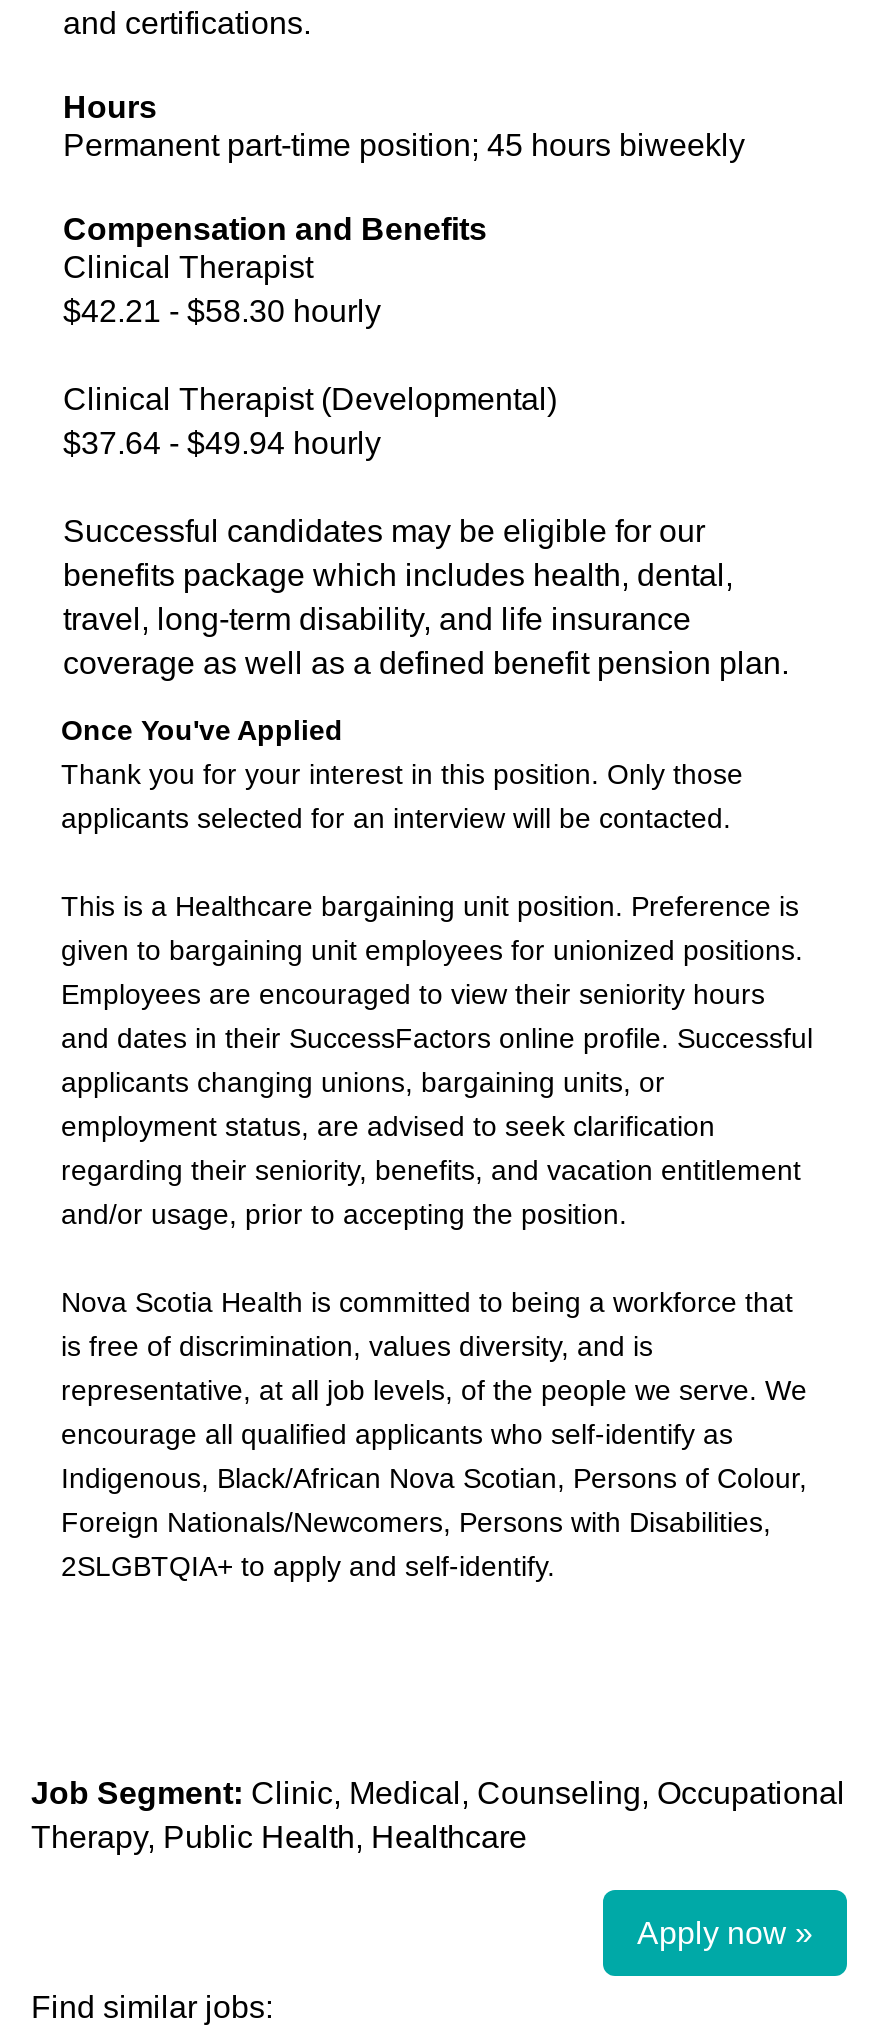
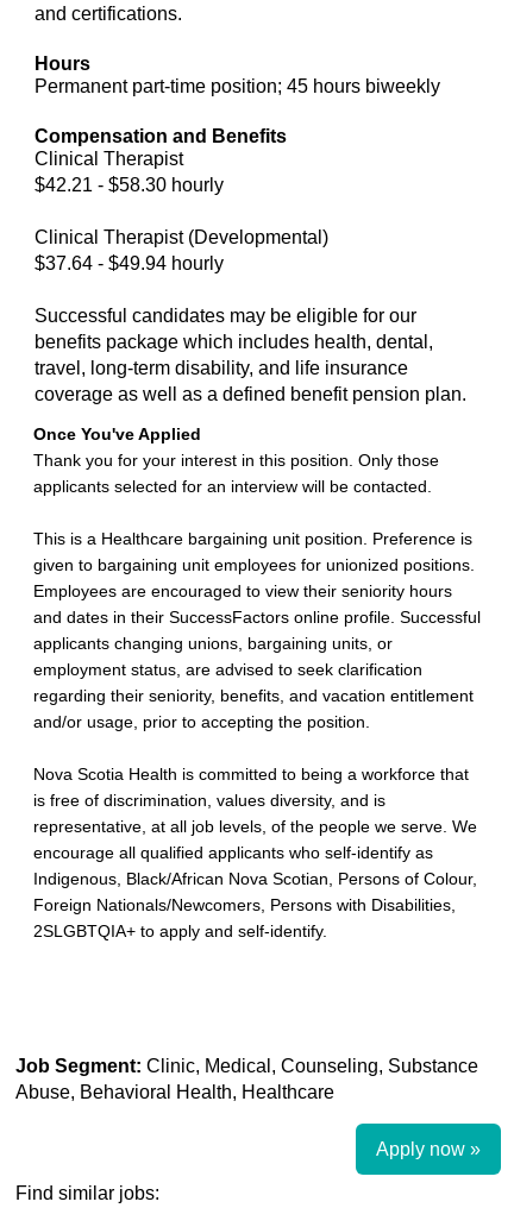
[31,1776,845,1810] Job Segment: Clinic, Medical, Counseling, Occupational -> [15,1056,478,1076] Job Segment: Clinic, Medical, Counseling, Substance
[31,1820,527,1854] Therapy, Public Health, Healthcare -> [15,1082,334,1102] Abuse, Behavioral Health, Healthcare

